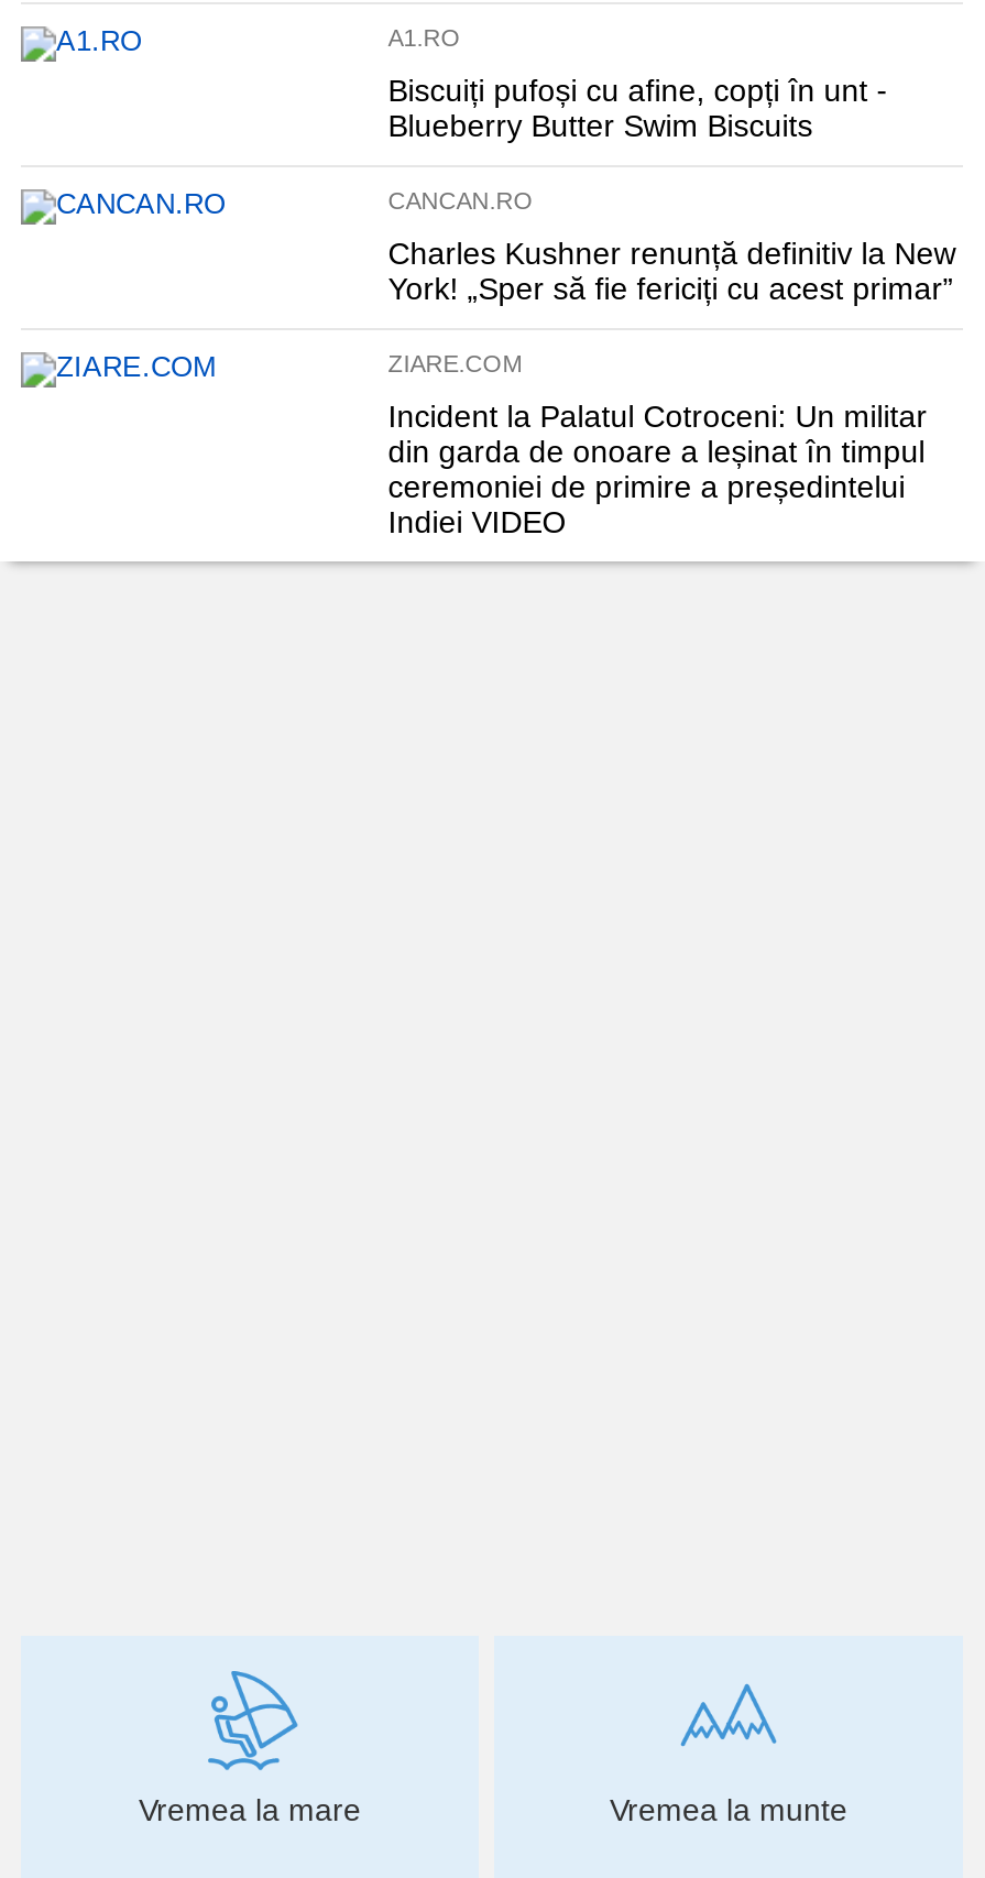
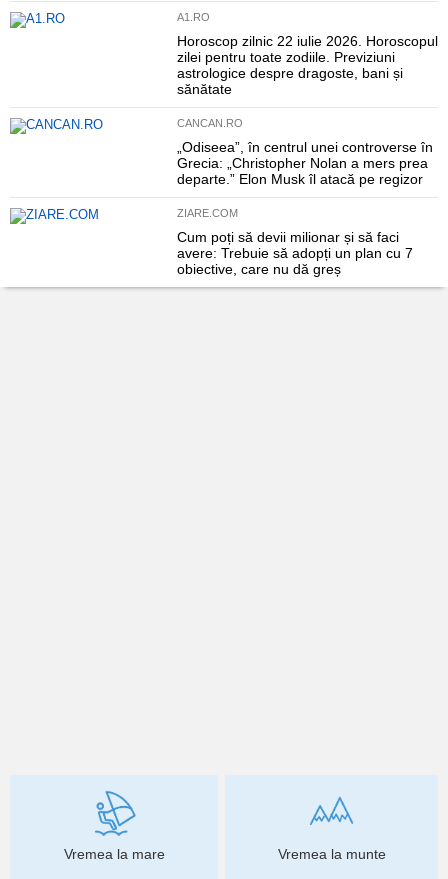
[388,73,888,143] Biscuiți pufoși cu afine, copți în unt - | Blueberry Butter Swim Biscuits -> [177,33,438,97] Horoscop zilnic 22 iulie 2026. Horoscopul | zilei pentru toate zodiile. Previziuni | astrologice despre dragoste, bani și | sănătate
[388,236,956,306] Charles Kushner renunță definitiv la New | York! „Sper să fie fericiți cu acest primar” -> [177,139,433,187] „Odiseea”, în centrul unei controverse în | Grecia: „Christopher Nolan a mers prea | departe.” Elon Musk îl atacă pe regizor
moved [388,350,522,376] -> [177,207,238,219]: ZIARE.COM
[388,398,927,539] Incident la Palatul Cotroceni: Un militar | din garda de onoare a leșinat în timpul | ceremoniei de primire a președintelui | Indiei VIDEO -> [177,229,413,277] Cum poți să devii milionar și să faci | avere: Trebuie să adopți un plan cu 7 | obiective, care nu dă greș

